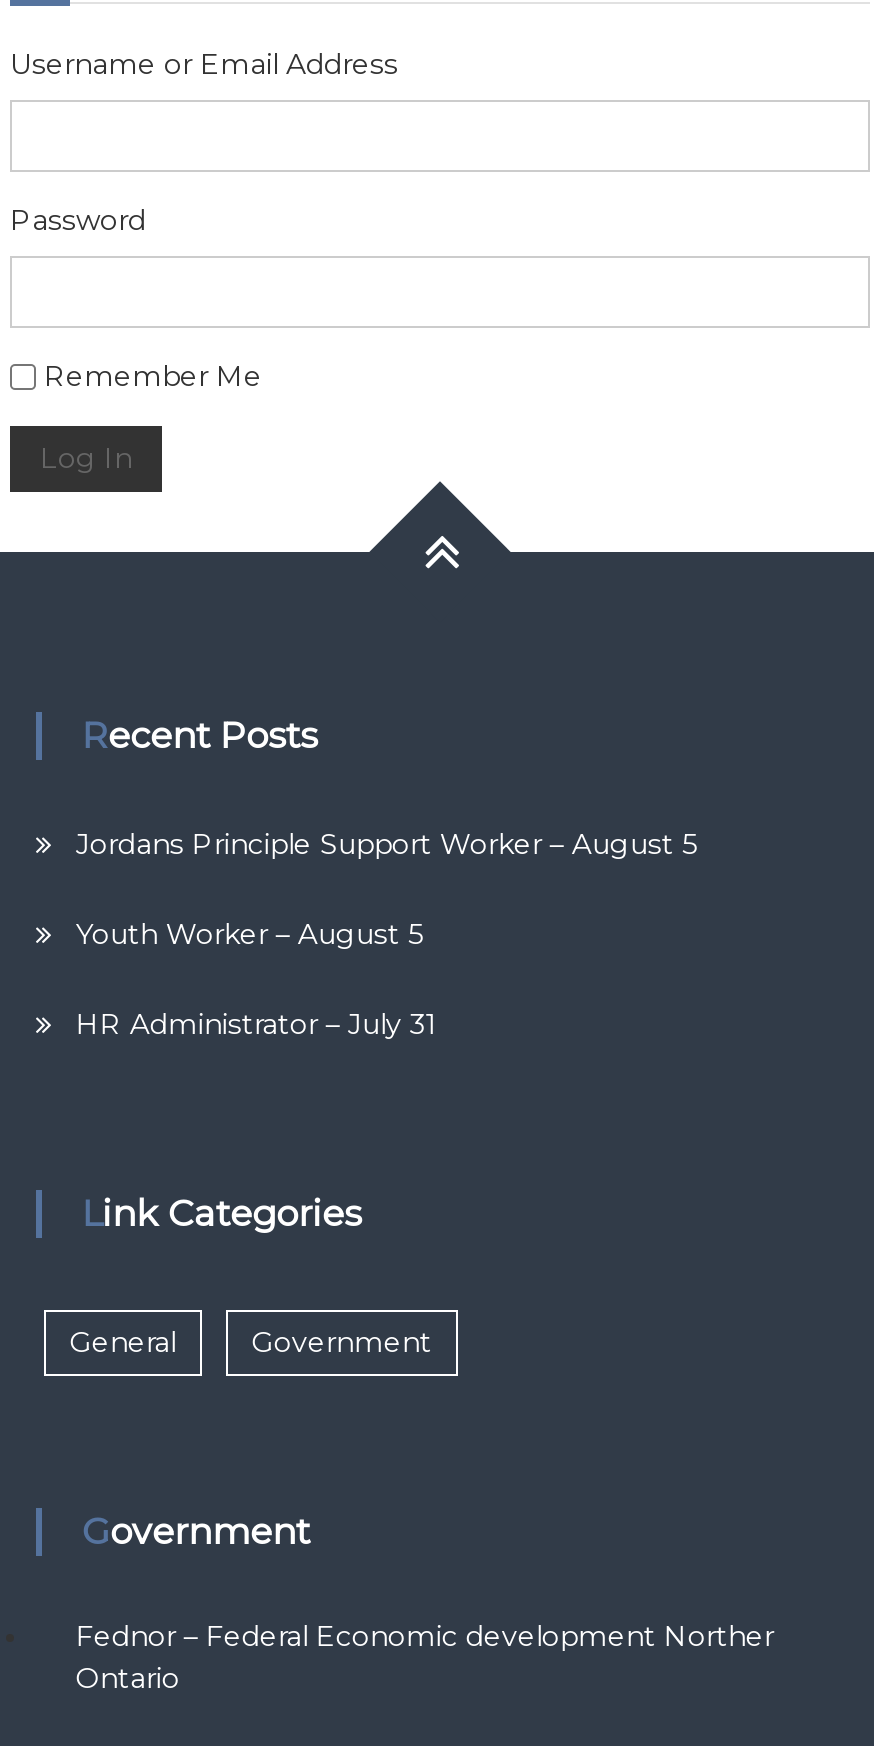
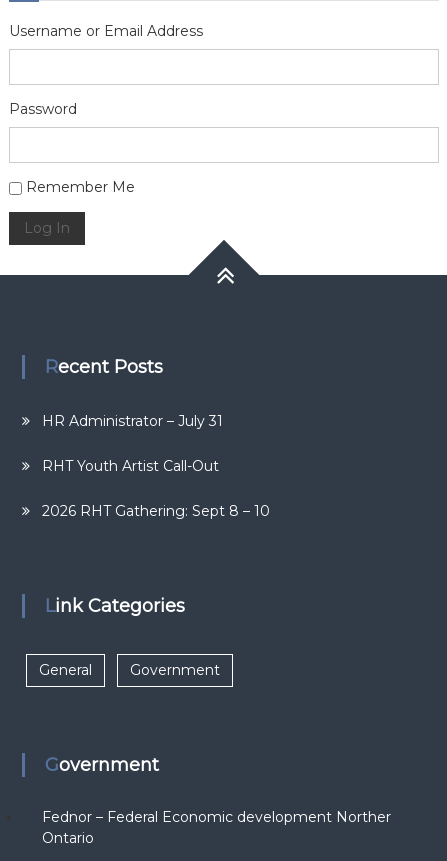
[76,825,696,951] Jordans Principle Support Worker – August 5 | Youth Worker – August 5 -> none
moved [76,1005,438,1041] -> [42,412,223,430]: HR Administrator – July 31
none -> [42,457,270,520] RHT Youth Artist Call-Out | 2026 RHT Gathering: Sept 8 – 10

